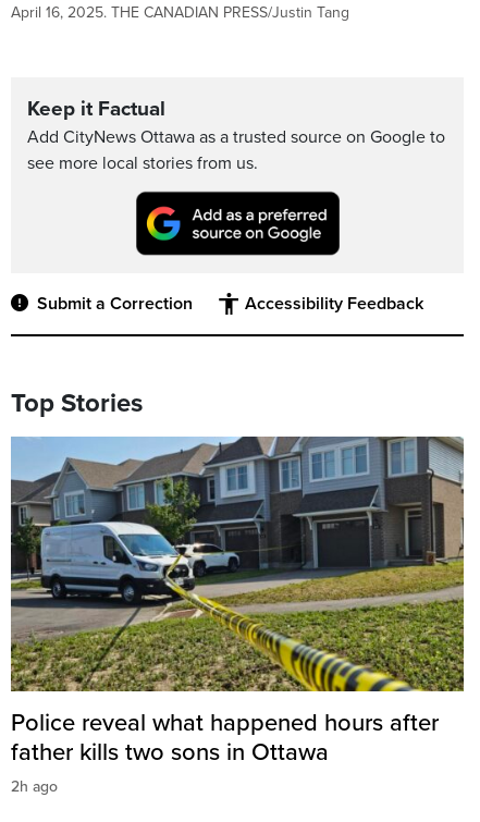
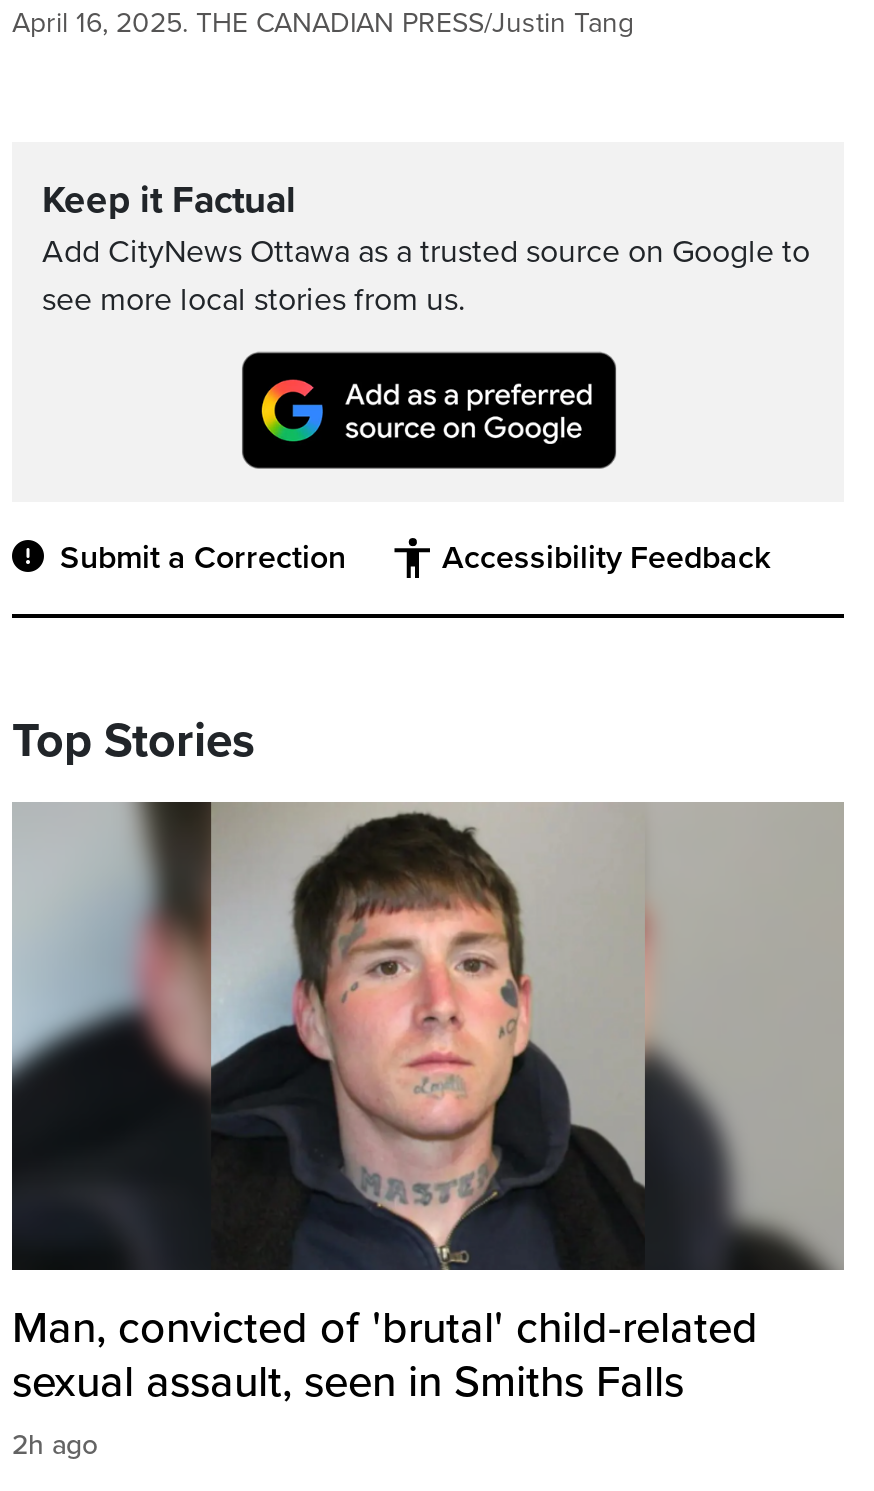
[10,437,465,767] [image] | Police reveal what happened hours after | father kills two sons in Ottawa -> [10,800,844,1409] [image] | Man, convicted of 'brutal' child-related | sexual assault, seen in Smiths Falls

